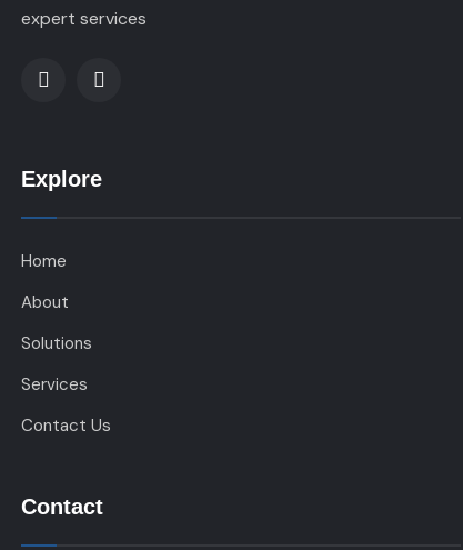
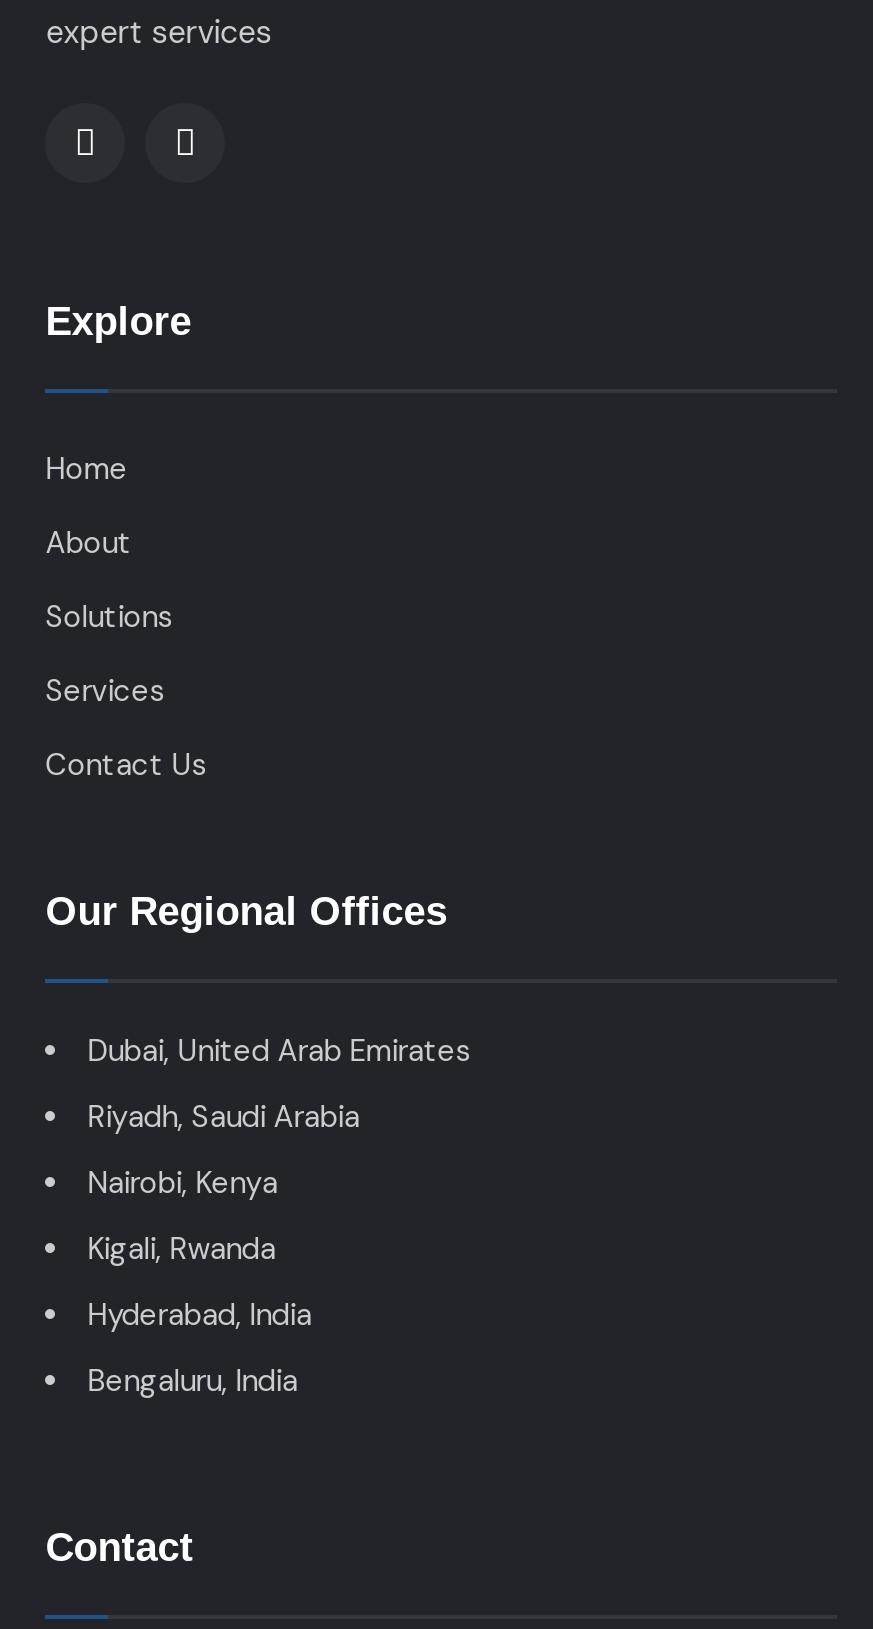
none -> [46,890,472,1402] Our Regional Offices | Dubai, United Arab Emirates | Riyadh, Saudi Arabia | Nairobi, Kenya | Kigali, Rwanda | Hyderabad, India | Bengaluru, India

